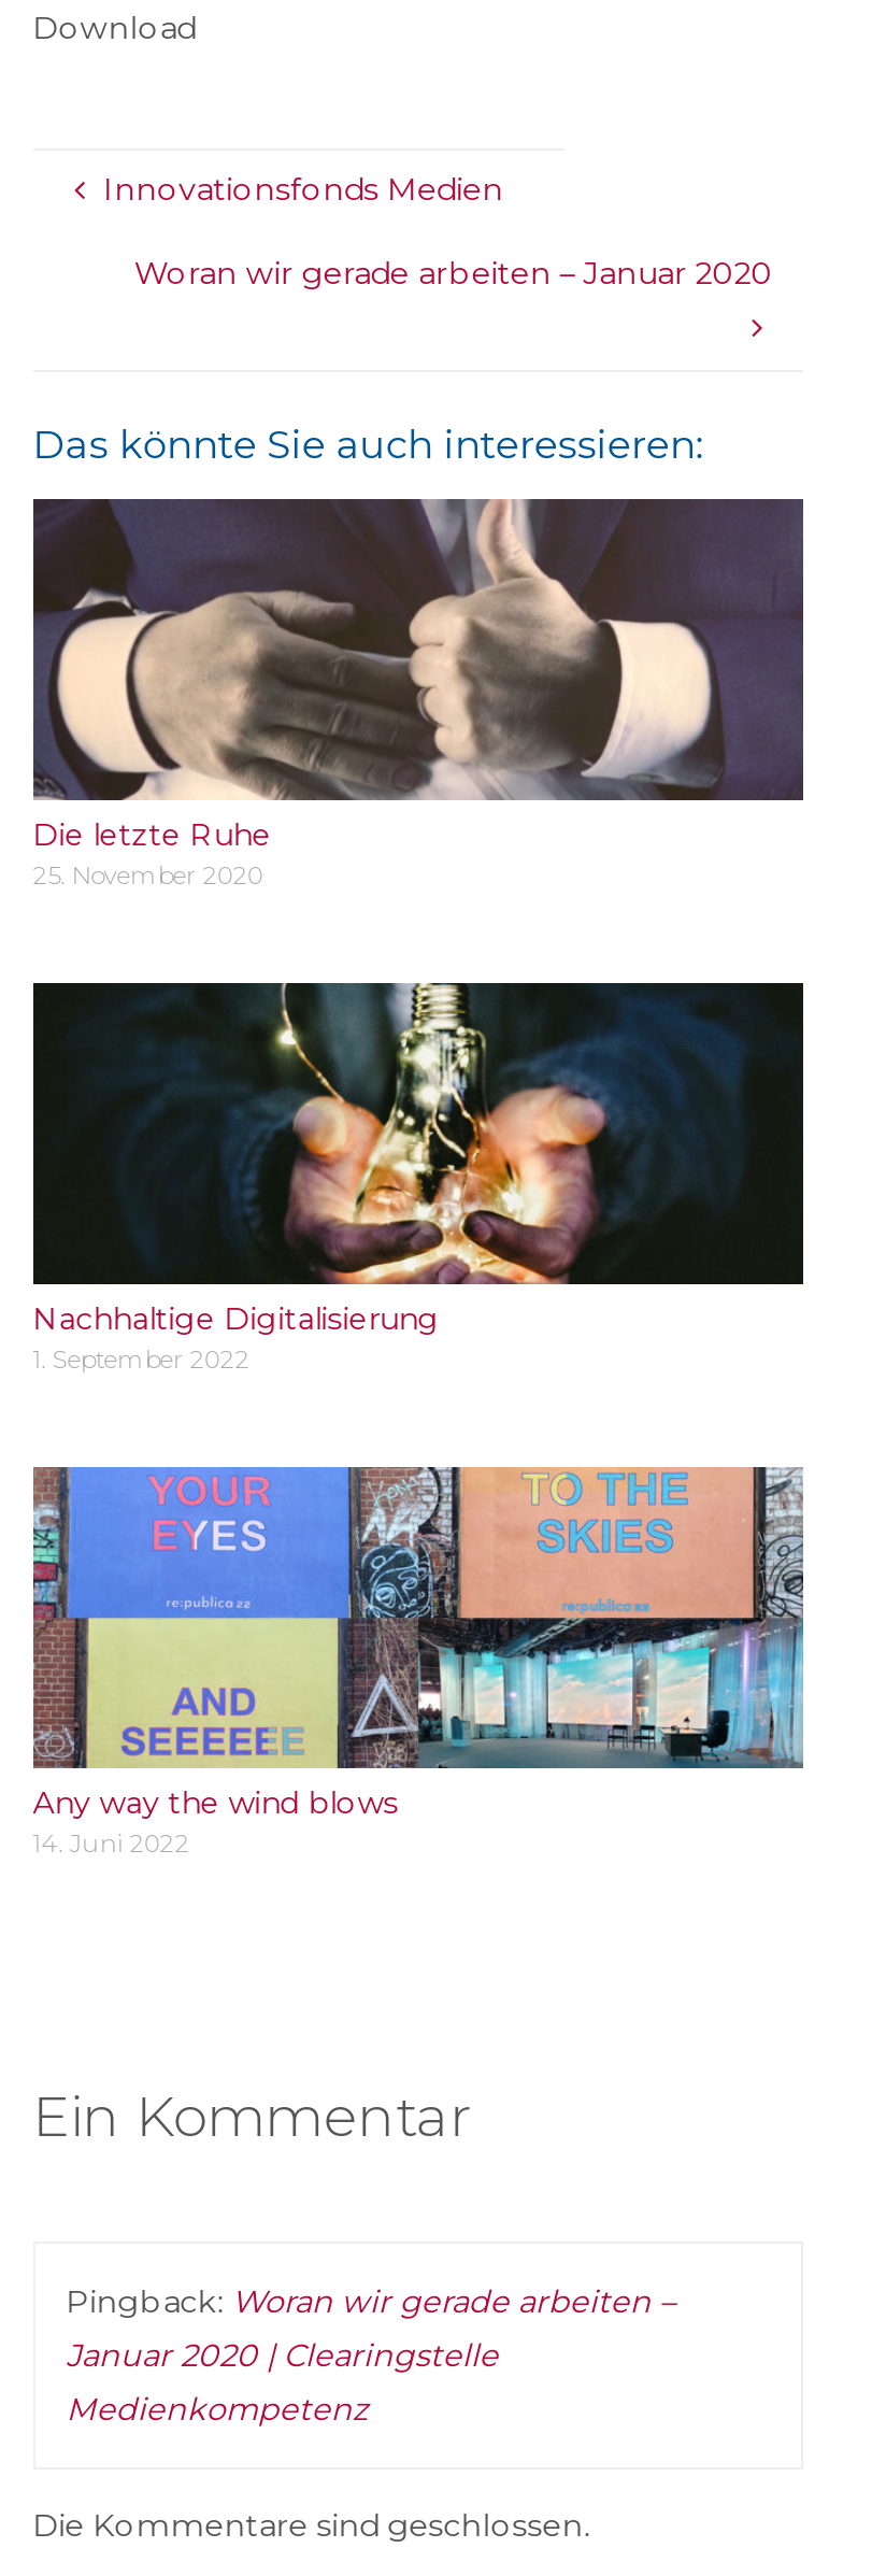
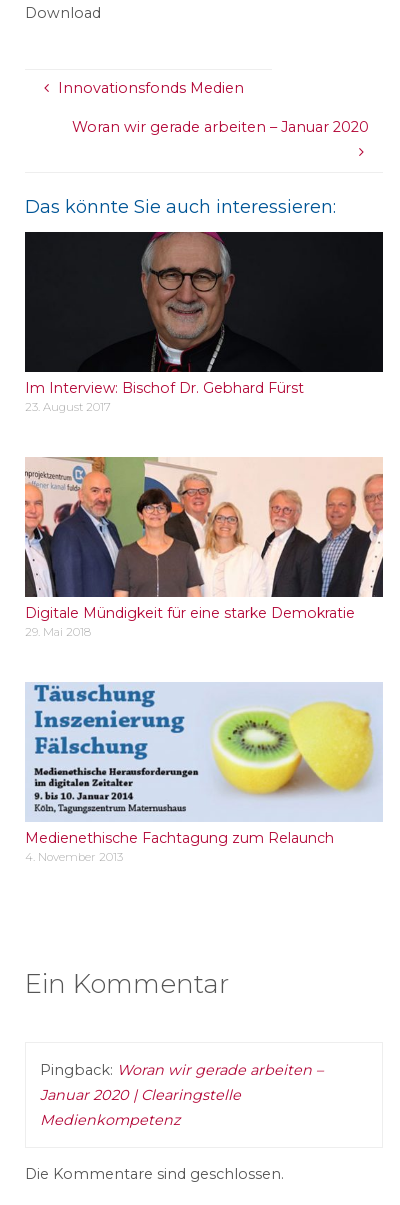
[33,499,803,890] [image] | Die letzte Ruhe | 25. November 2020 -> [25,231,382,414] [image] | Im Interview: Bischof Dr. Gebhard Fürst | 23. August 2017
[31,981,805,1375] [image] | Nachhaltige Digitalisierung | 1. September 2022 -> [24,456,384,639] [image] | Digitale Mündigkeit für eine starke Demokratie | 29. Mai 2018
[31,1465,805,1859] [image] | Any way the wind blows | 14. Juni 2022 -> [25,682,383,864] [image] | Medienethische Fachtagung zum Relaunch | 4. November 2013

